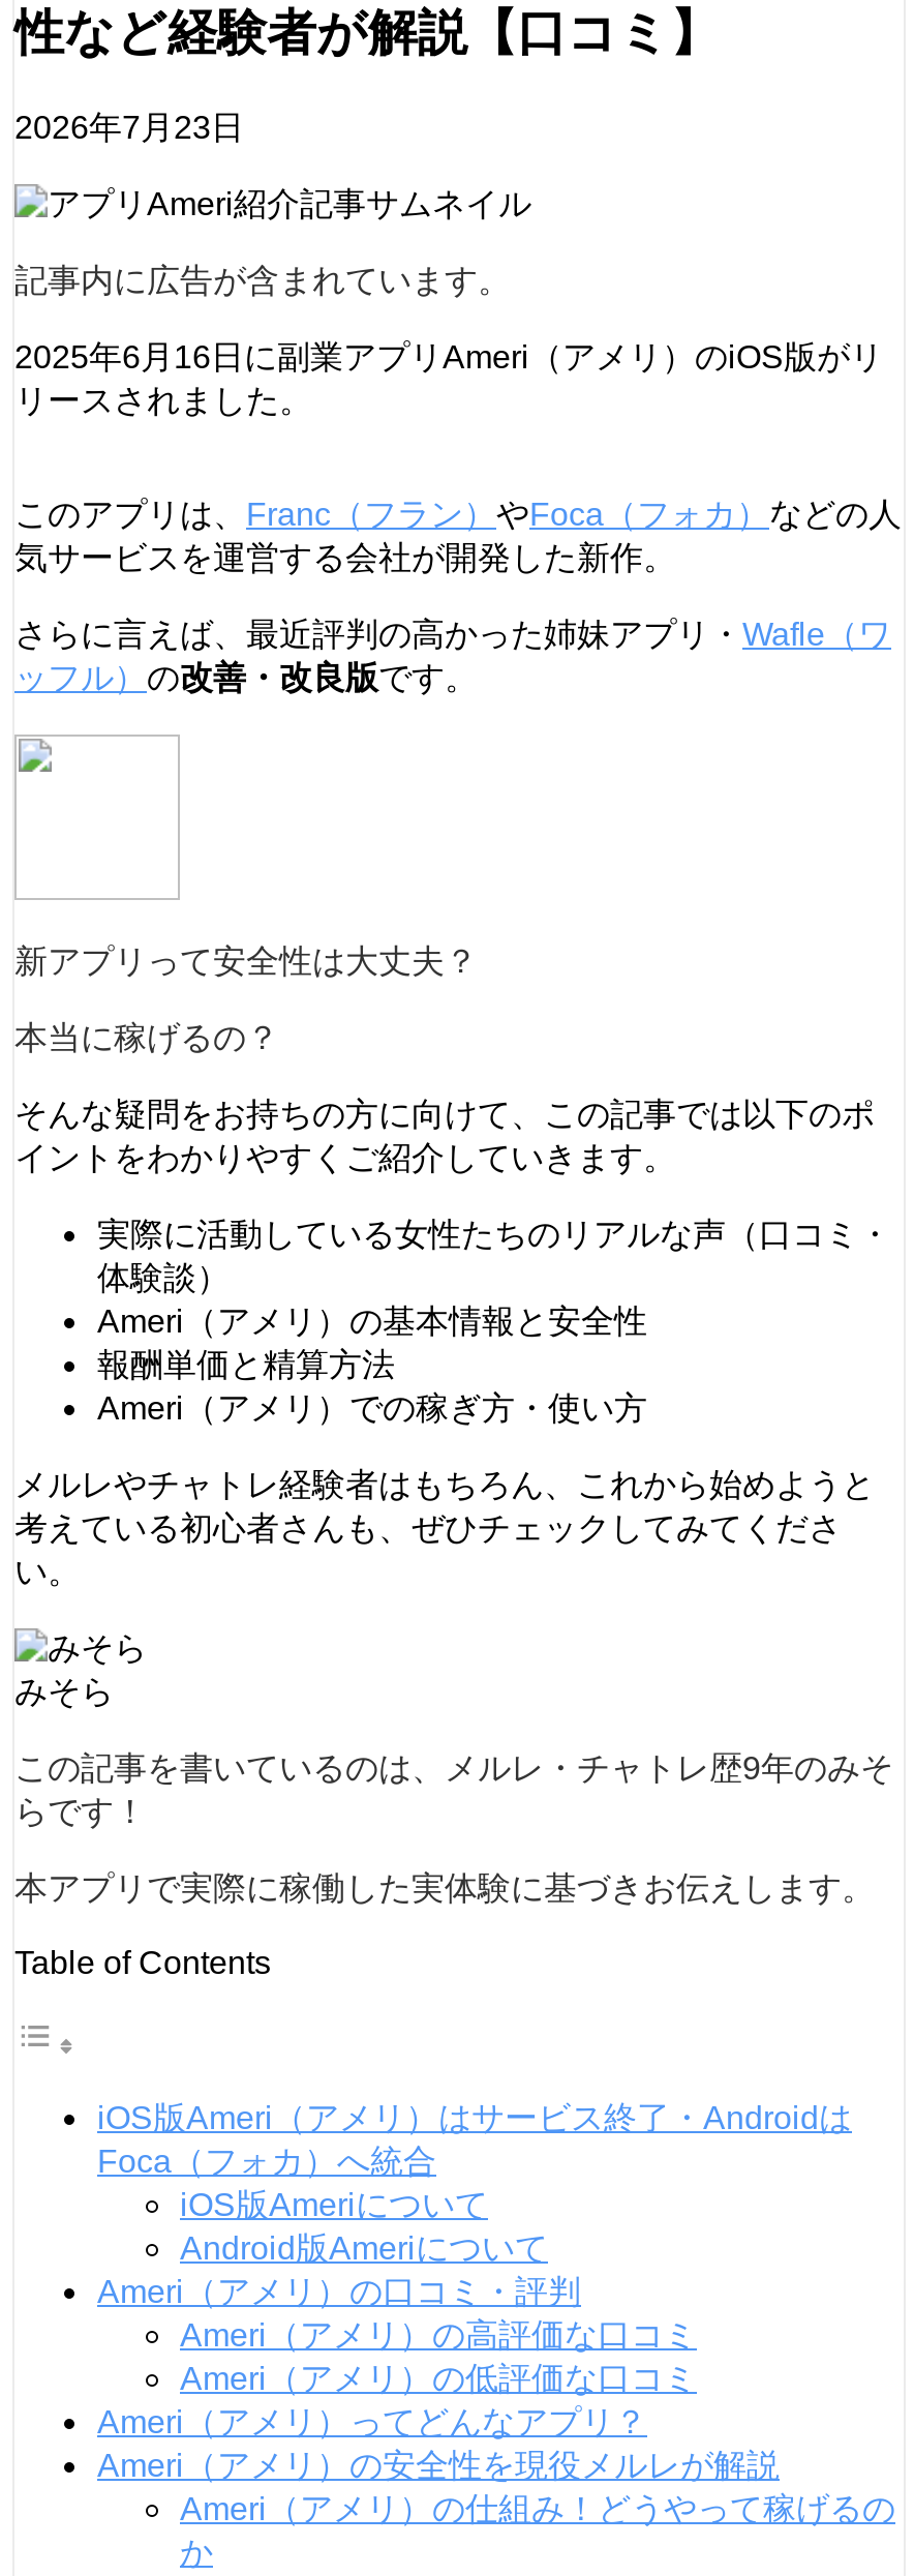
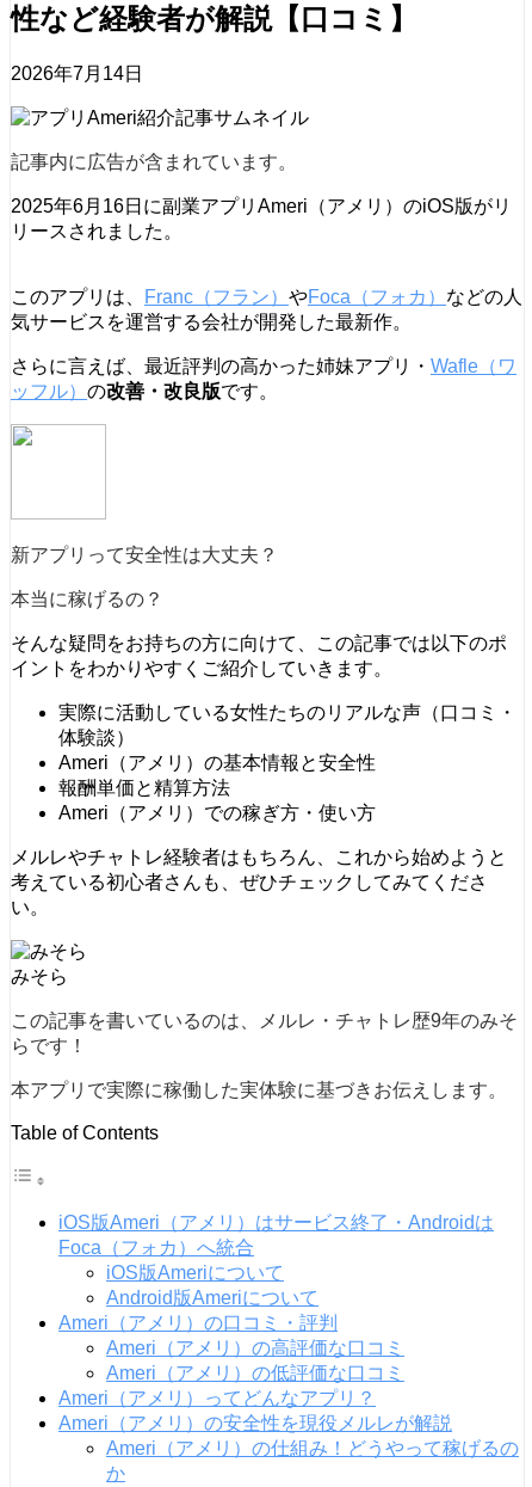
[14,110,244,145] 2026年7月23日 -> [11,64,143,84] 2026年7月14日
[14,541,676,576] 気サービスを運営する会社が開発した新作。 -> [11,312,412,332] 気サービスを運営する会社が開発した最新作。

